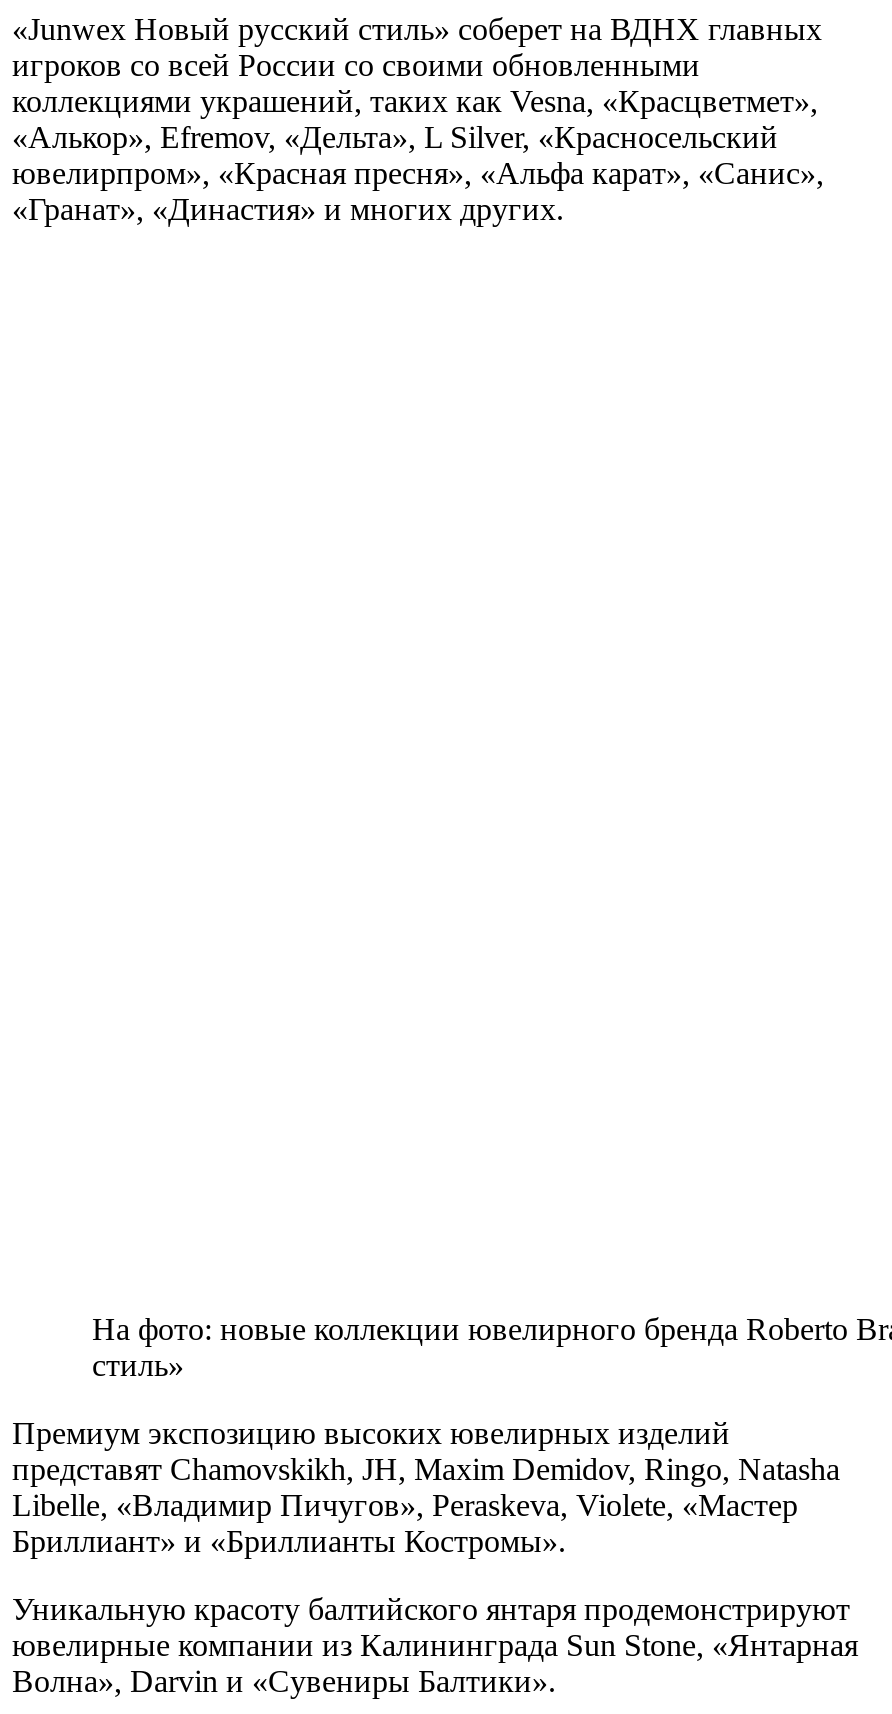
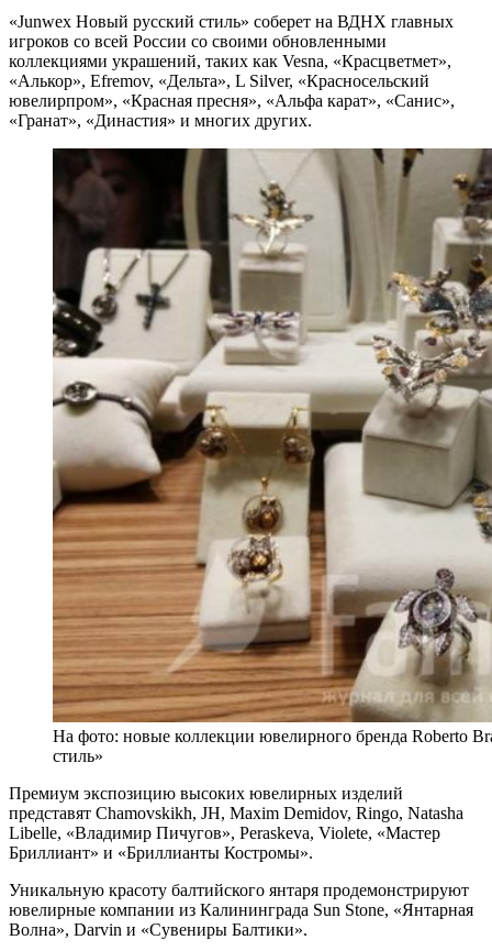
none -> [52,147,489,723] [image]

